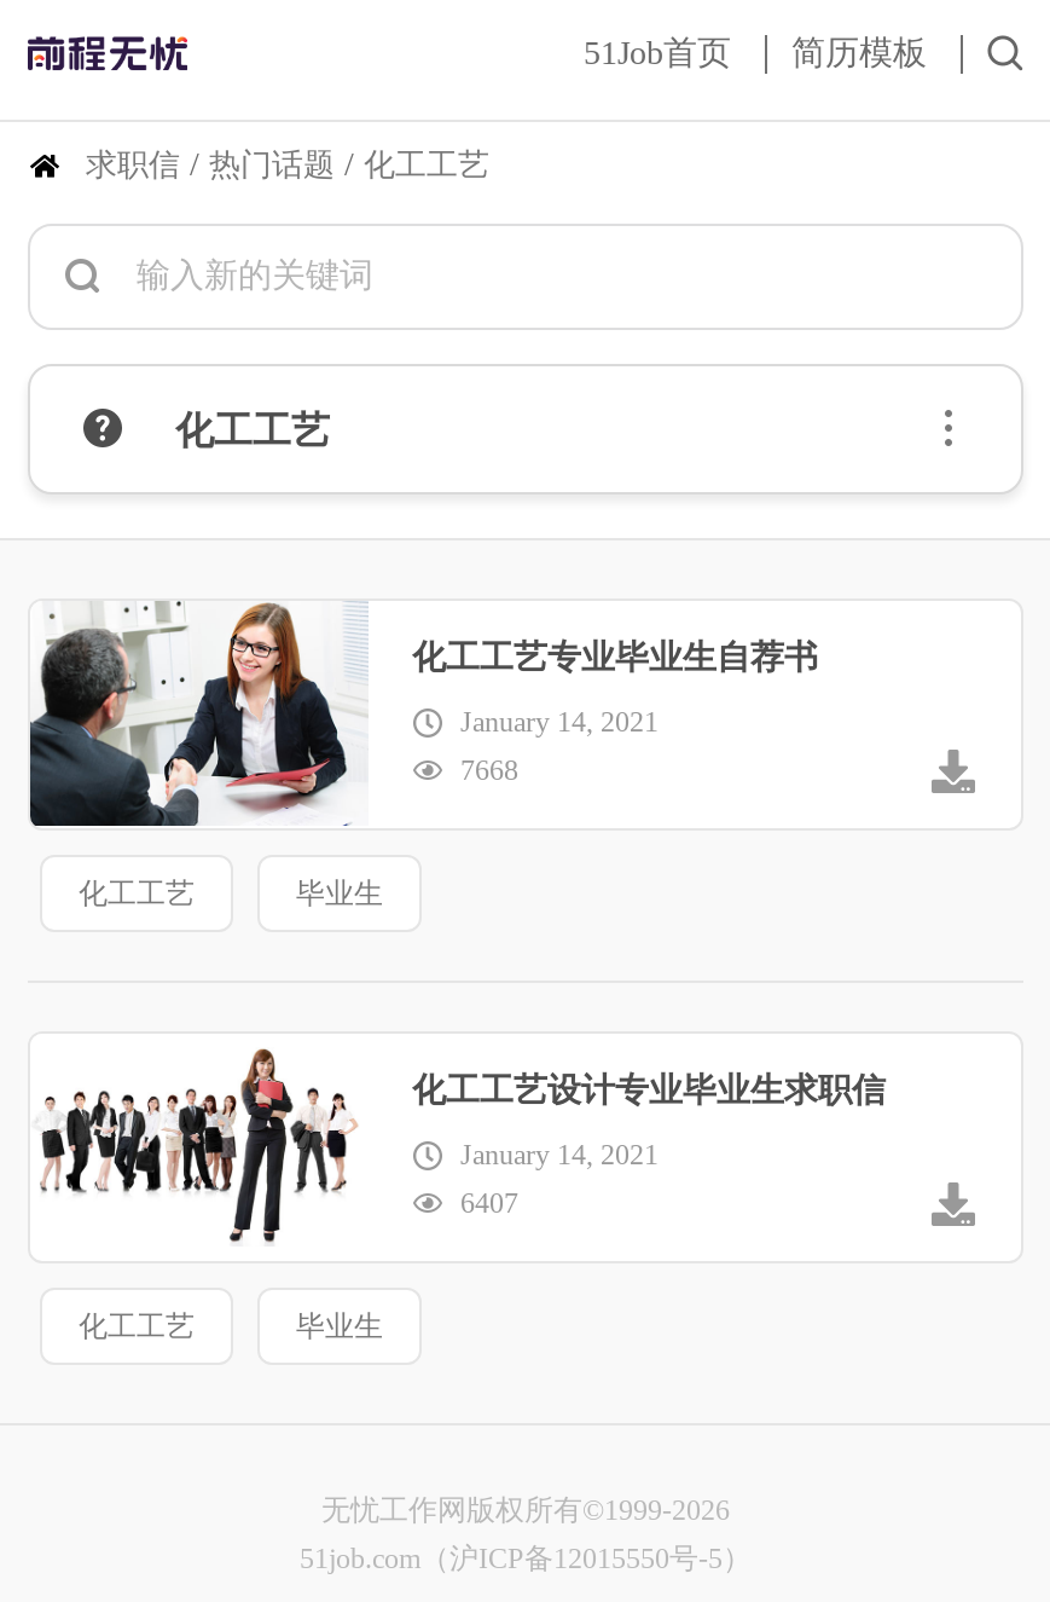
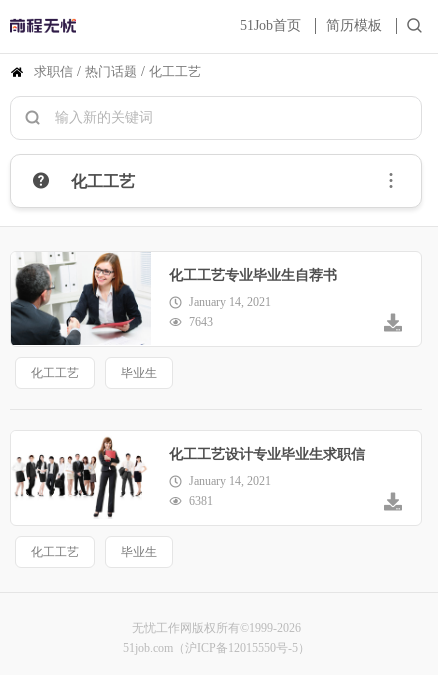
[460,753,518,787] 7668 -> [189,315,213,329] 7643
[460,1186,518,1220] 6407 -> [189,494,213,508] 6381

